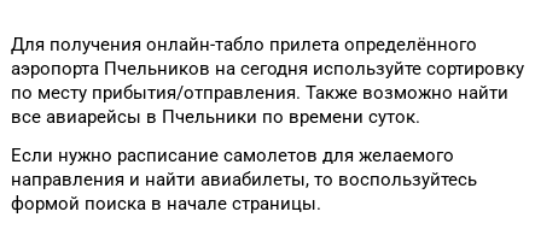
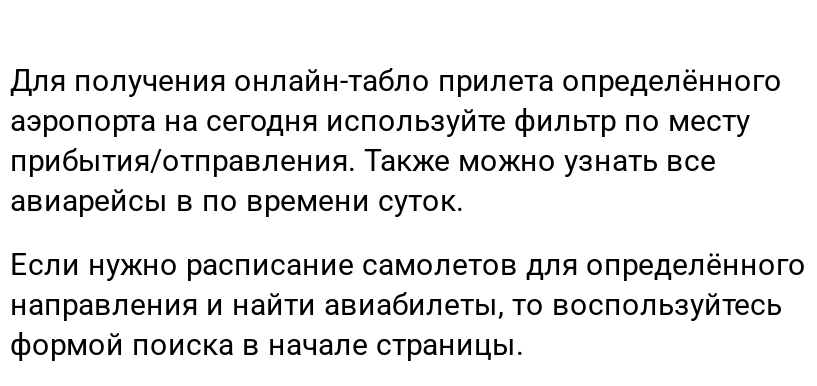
[11,58,524,128] аэропорта Пчельников на сегодня используйте сортировку | по месту прибытия/отправления. Также возможно найти | все авиарейсы в Пчельники по времени суток. -> [10,103,750,219] аэропорта на сегодня используйте фильтр по месту | прибытия/отправления. Также можно узнать все | авиарейсы в по времени суток.
[11,145,454,166] Если нужно расписание самолетов для желаемого -> [10,247,806,283] Если нужно расписание самолетов для определённого

